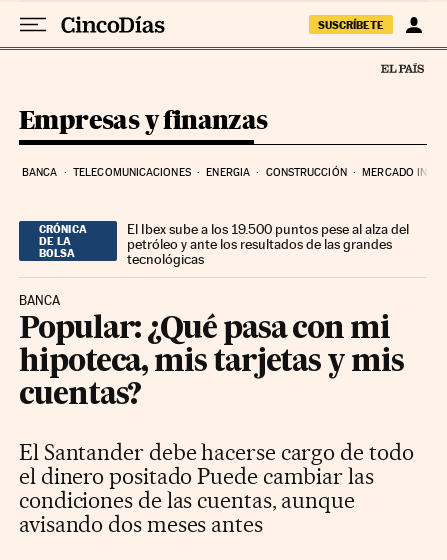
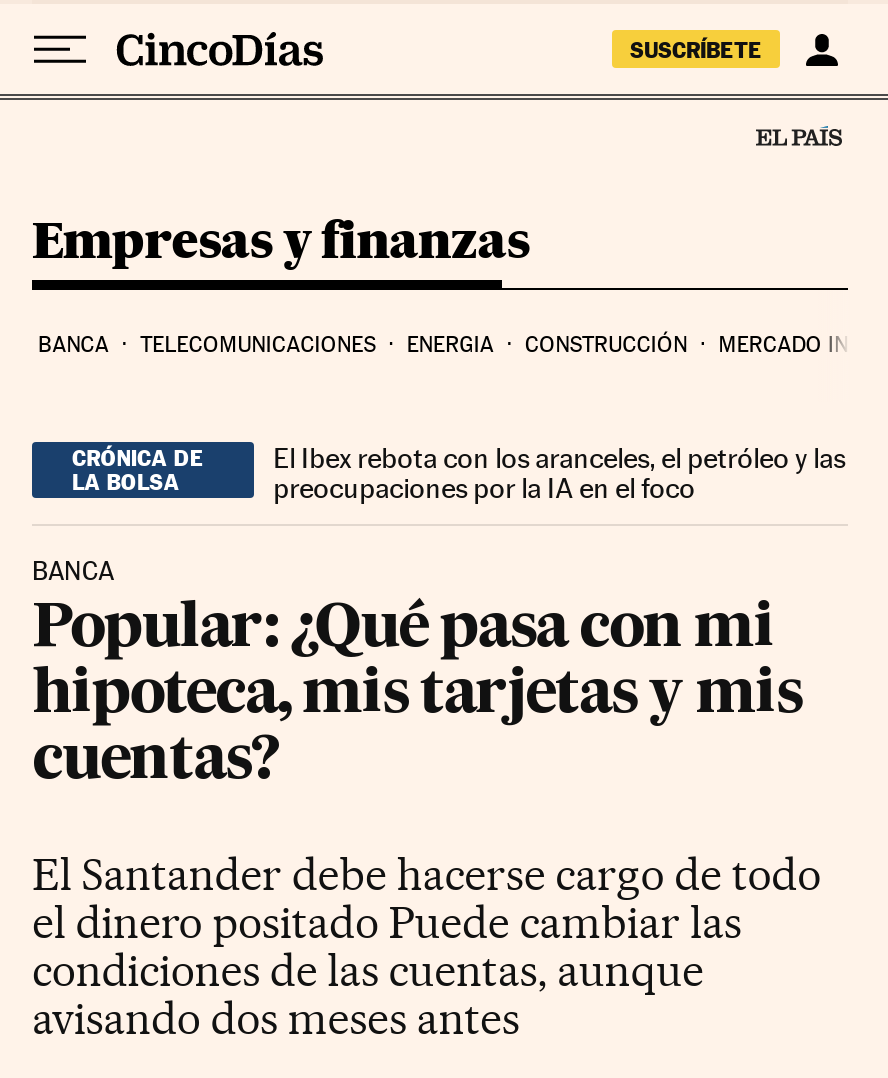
[127,221,409,267] El Ibex sube a los 19.500 puntos pese al alza del | petróleo y ante los resultados de las grandes | tecnológicas -> [273,441,845,503] El Ibex rebota con los aranceles, el petróleo y las | preocupaciones por la IA en el foco

